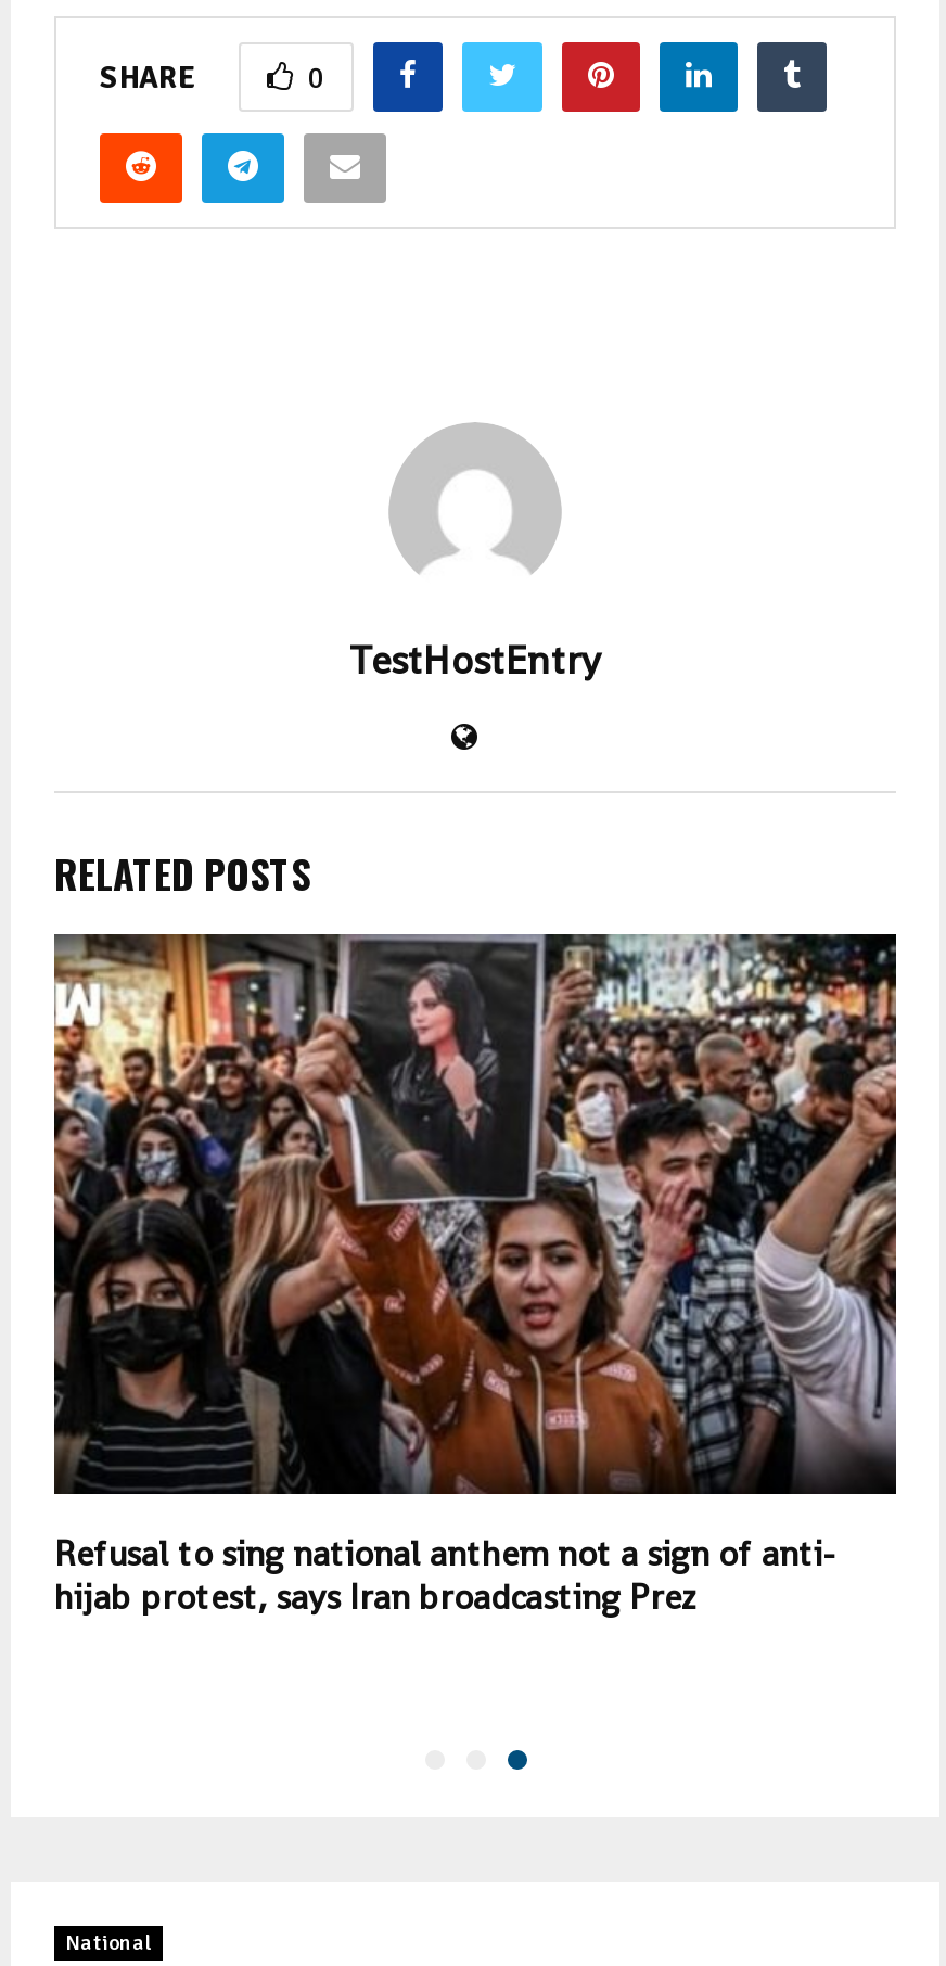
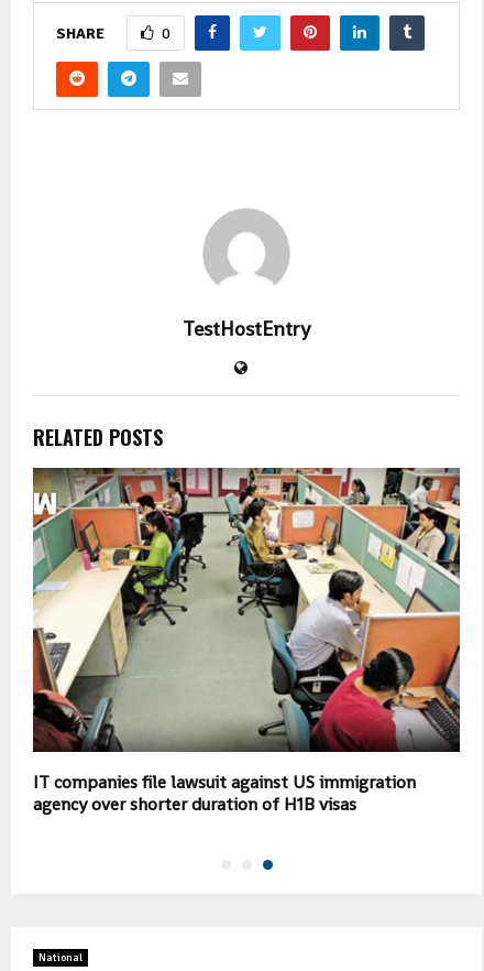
[52,932,898,1621] [image] | Refusal to sing national anthem not a sign of anti- | hijab protest, says Iran broadcasting Prez -> [33,467,461,816] [image] | IT companies file lawsuit against US immigration | agency over shorter duration of H1B visas

